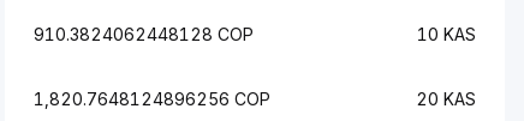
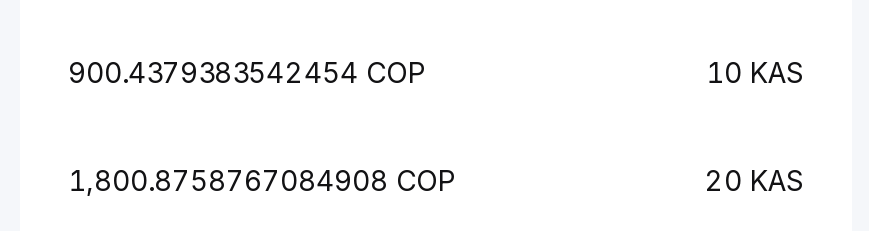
[34,24,254,44] 910.3824062448128 COP -> [68,55,426,89] 900.4379383542454 COP
[34,89,270,109] 1,820.7648124896256 COP -> [68,163,456,197] 1,800.8758767084908 COP

